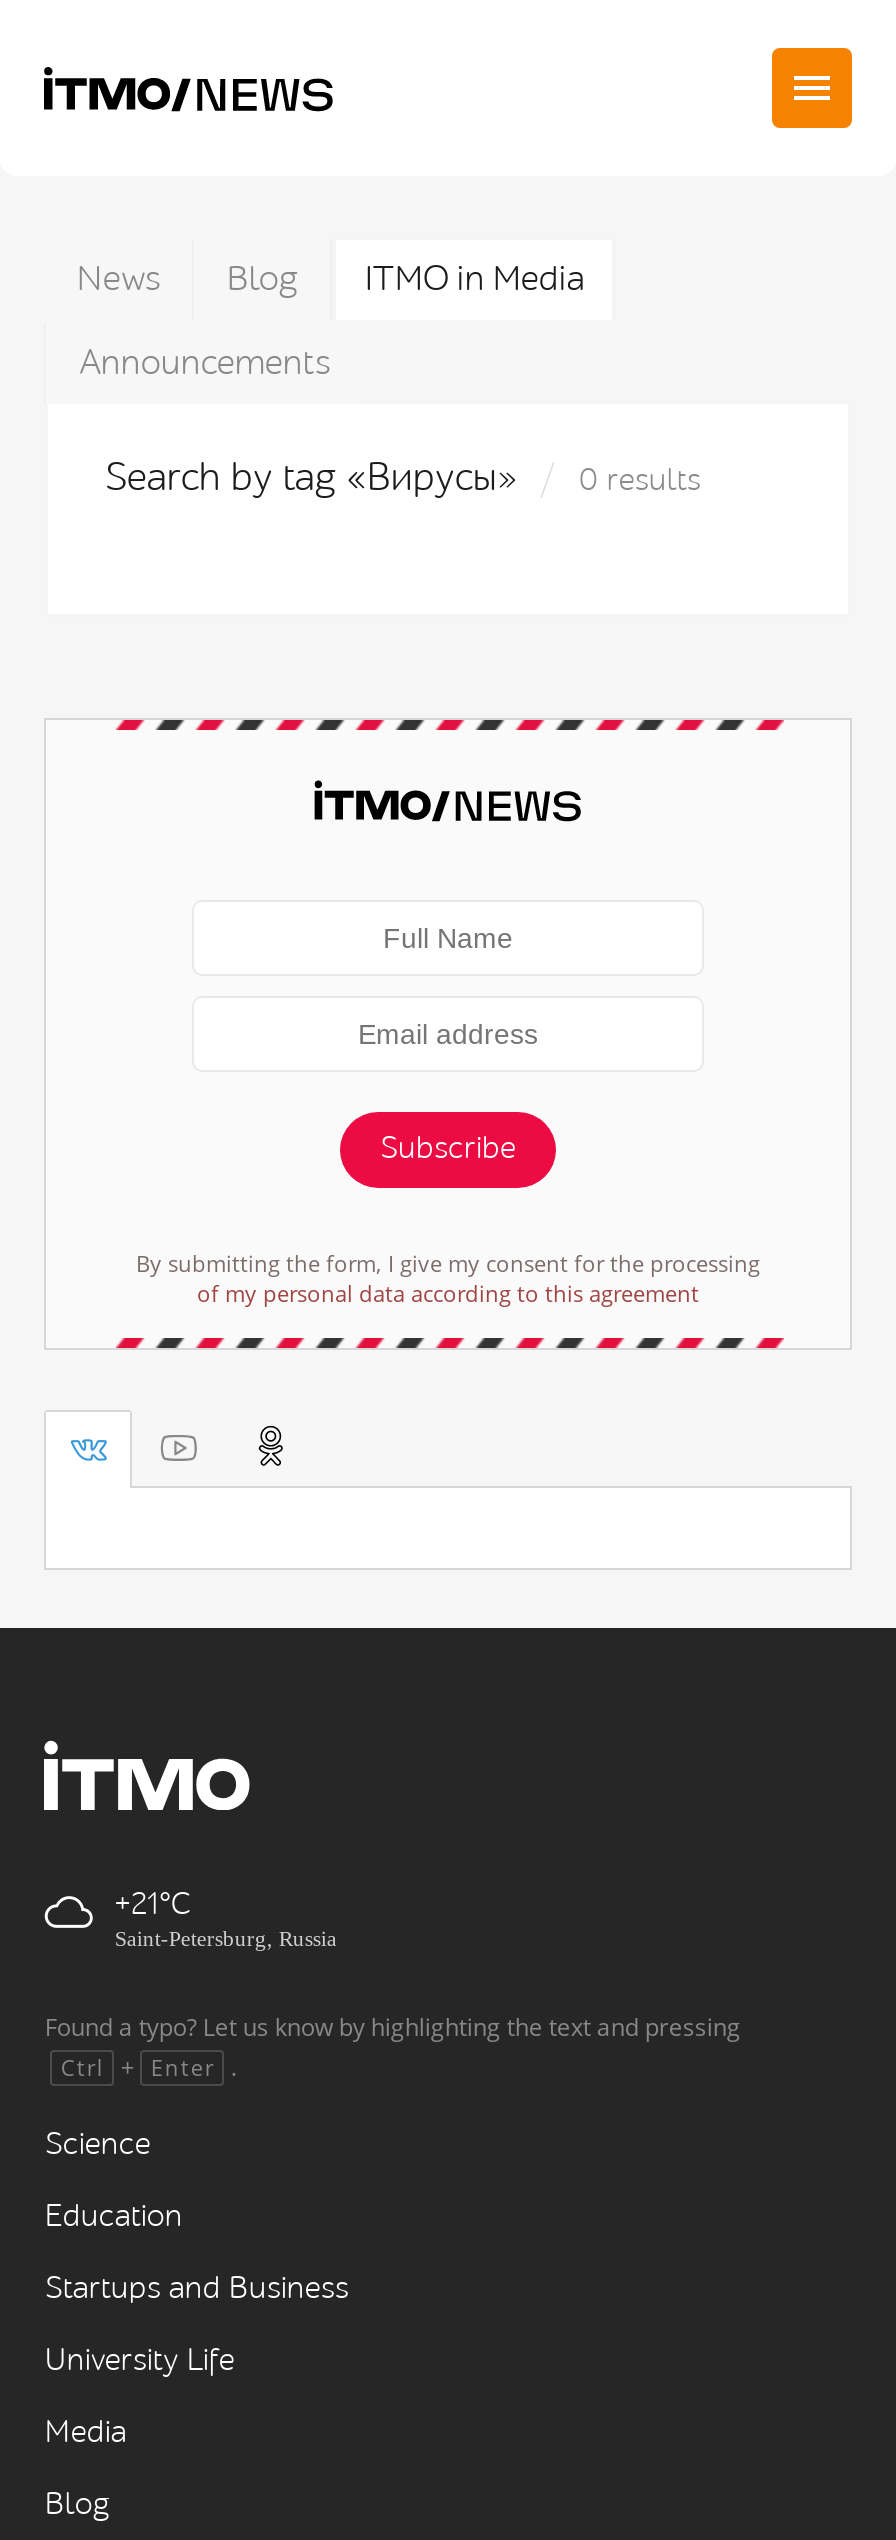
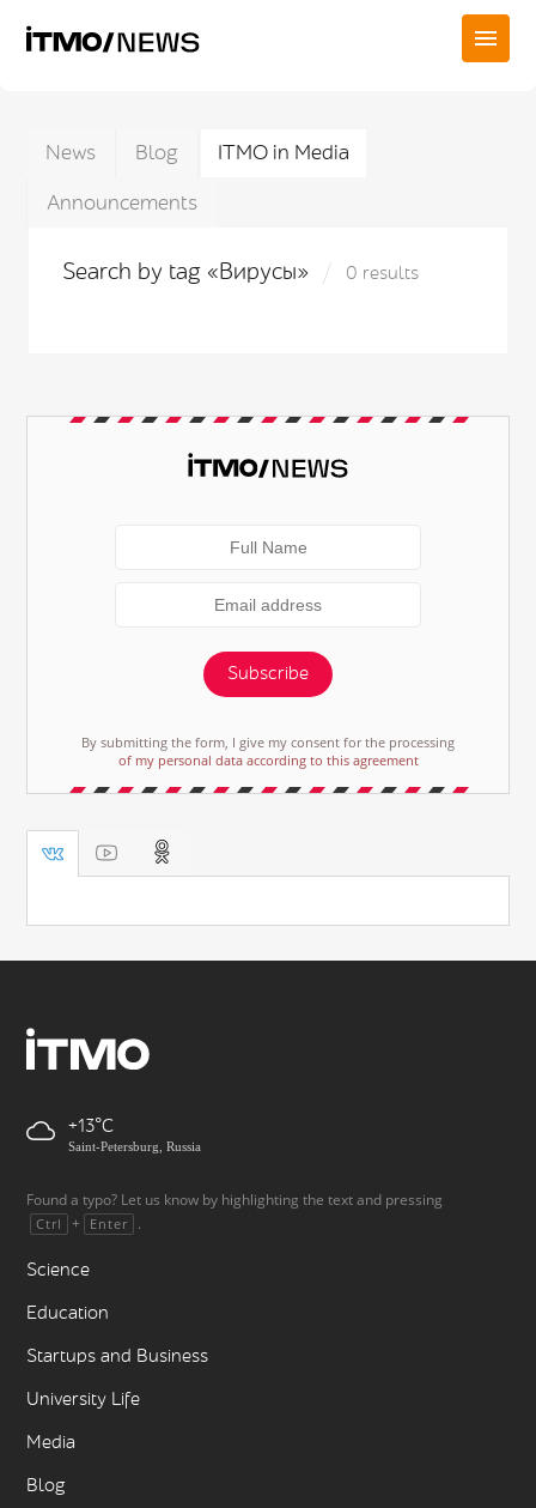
[115,1886,159,1924] +21 -> [69,1115,95,1138] +13

